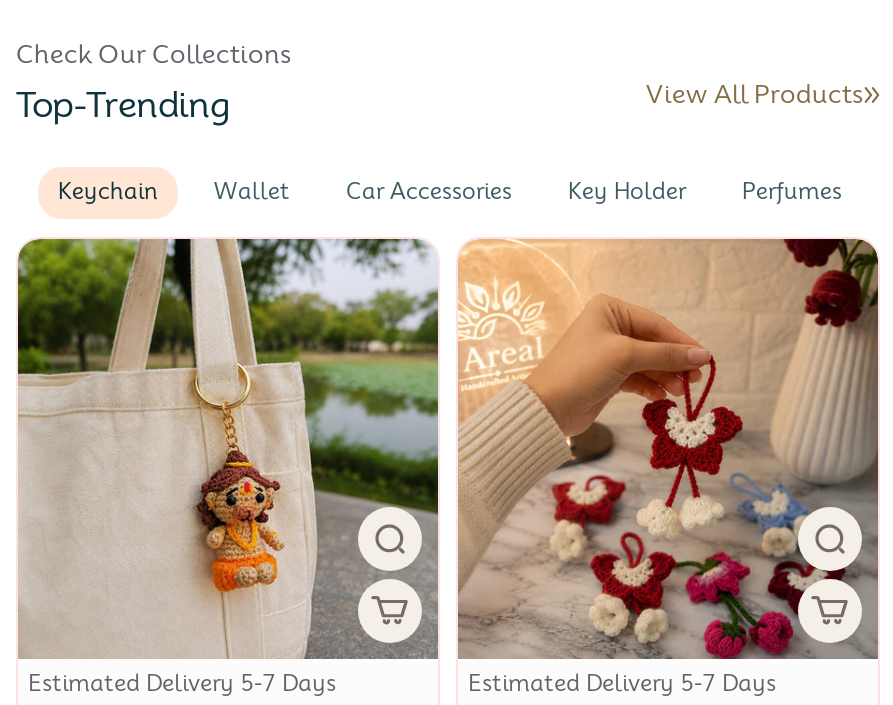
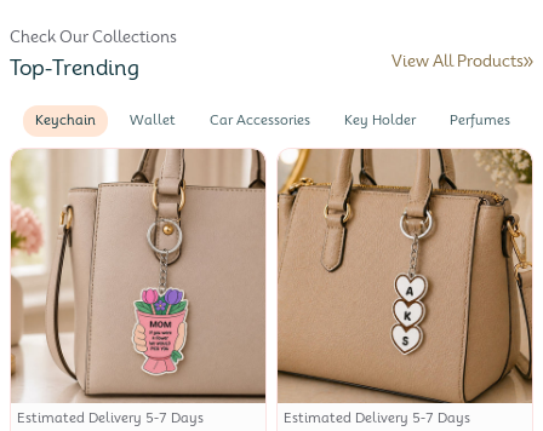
[16,237,438,659] [image] -> [10,148,267,403] [image]
[458,237,878,659] [image] -> [276,148,533,403] [image]

